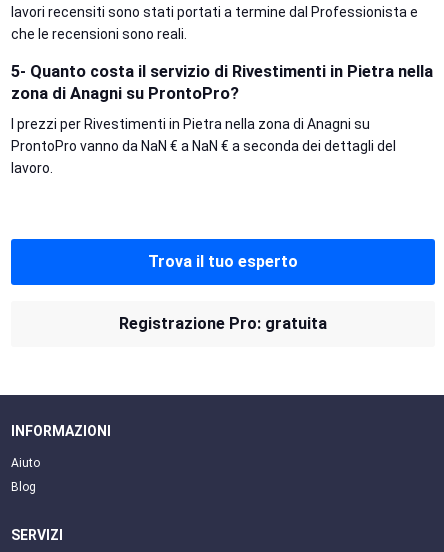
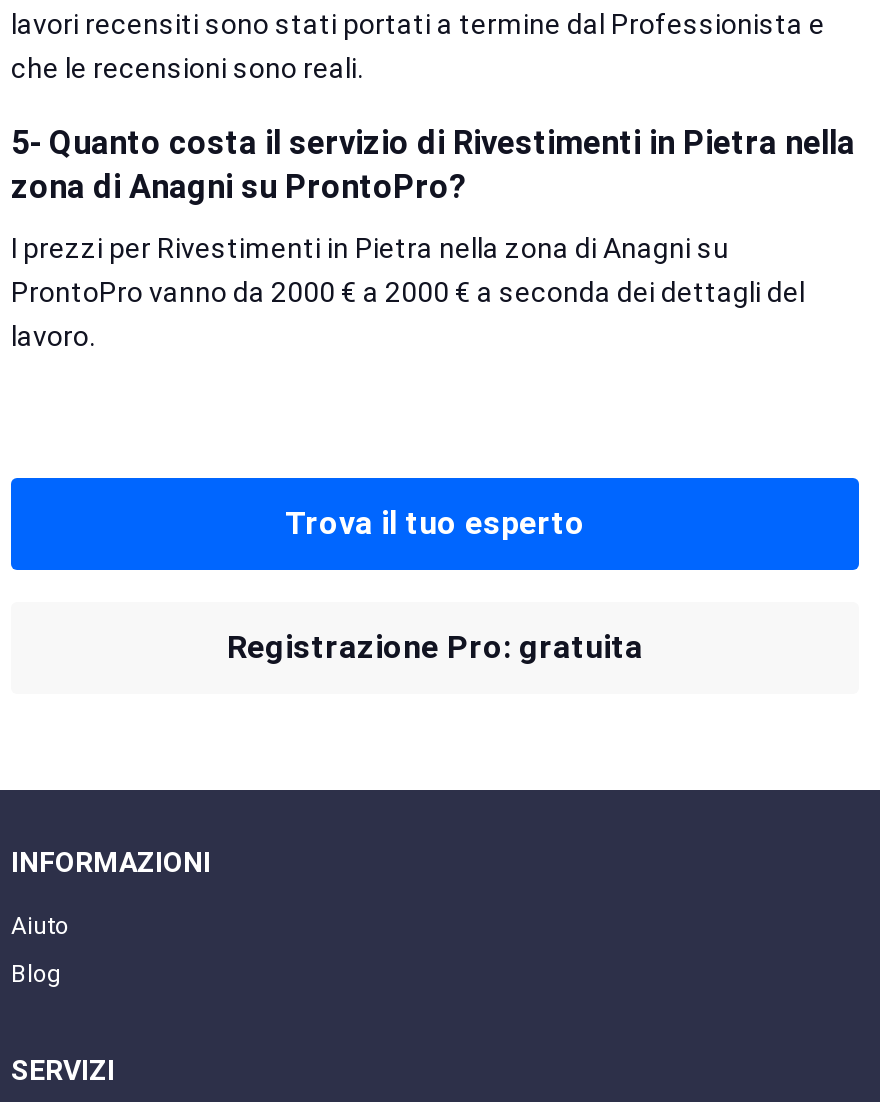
[11,138,396,154] ProntoPro vanno da NaN € a NaN € a seconda dei dettagli del -> [11,276,805,308] ProntoPro vanno da 2000 € a 2000 € a seconda dei dettagli del

